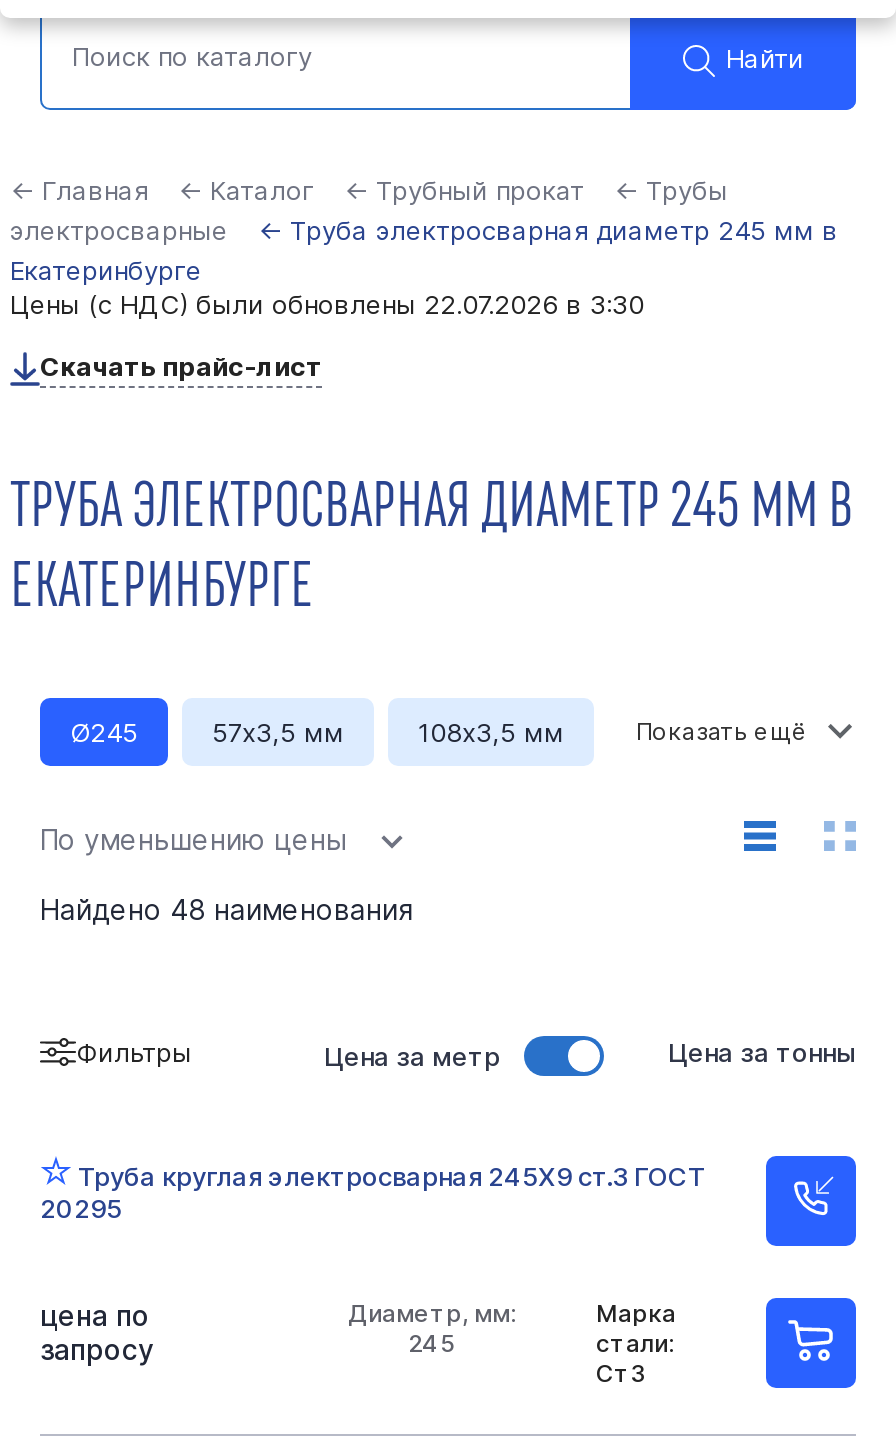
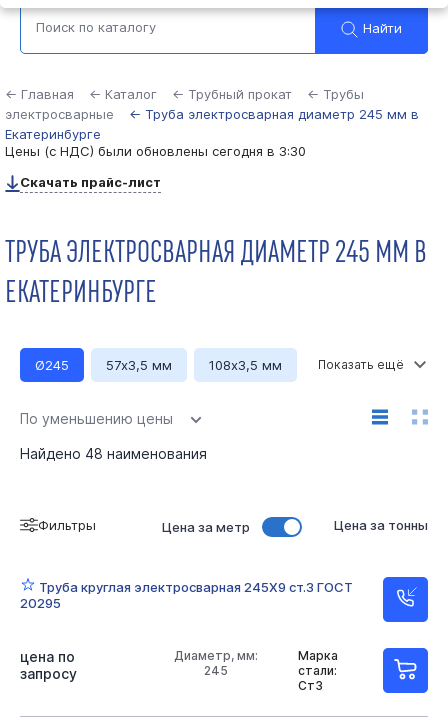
[10,288,644,320] Цены (с НДС) были обновлены 22.07.2026 в 3:30 -> [5,143,306,159] Цены (с НДС) были обновлены сегодня в 3:30

